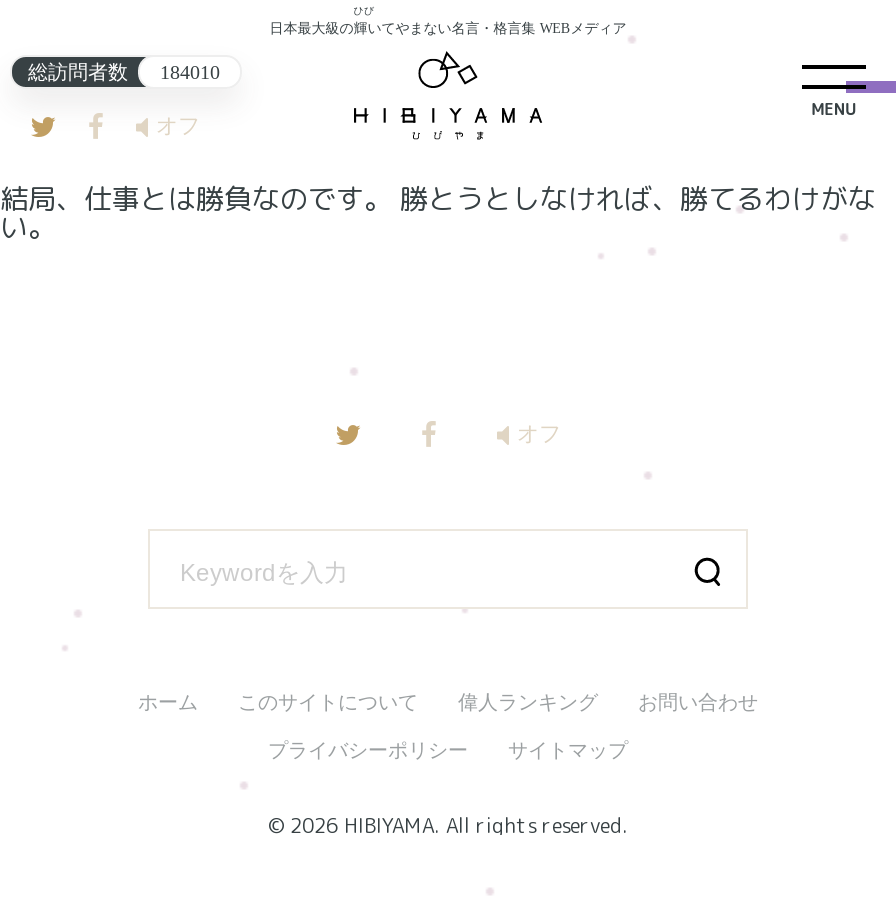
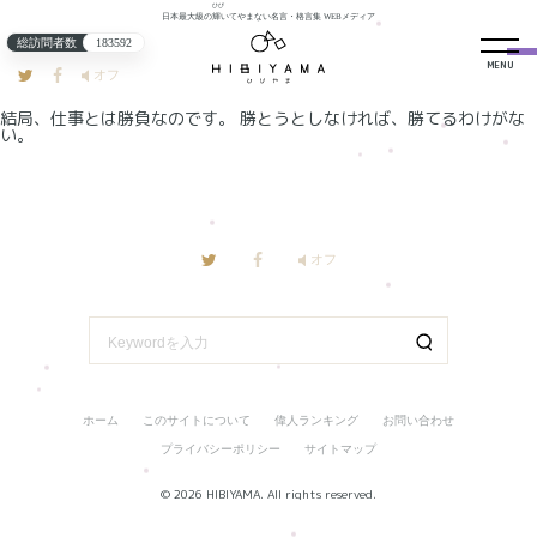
[28,61,220,83] 総訪問者数 184010 -> [17,36,132,49] 総訪問者数 183592

